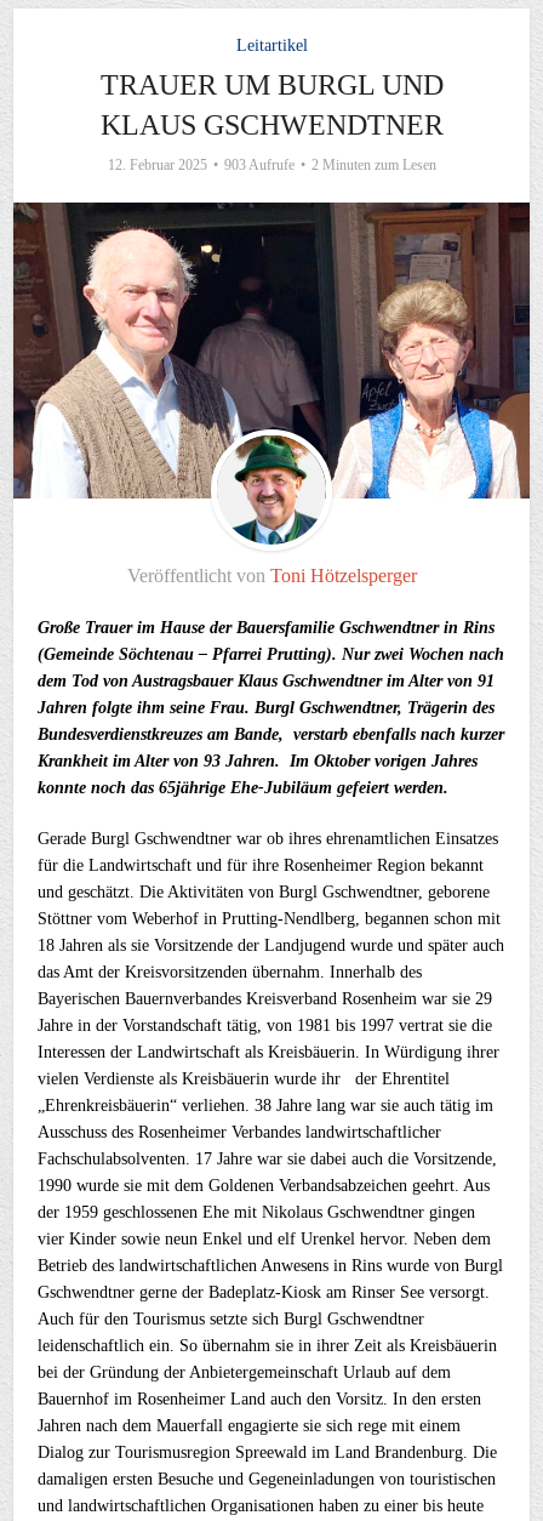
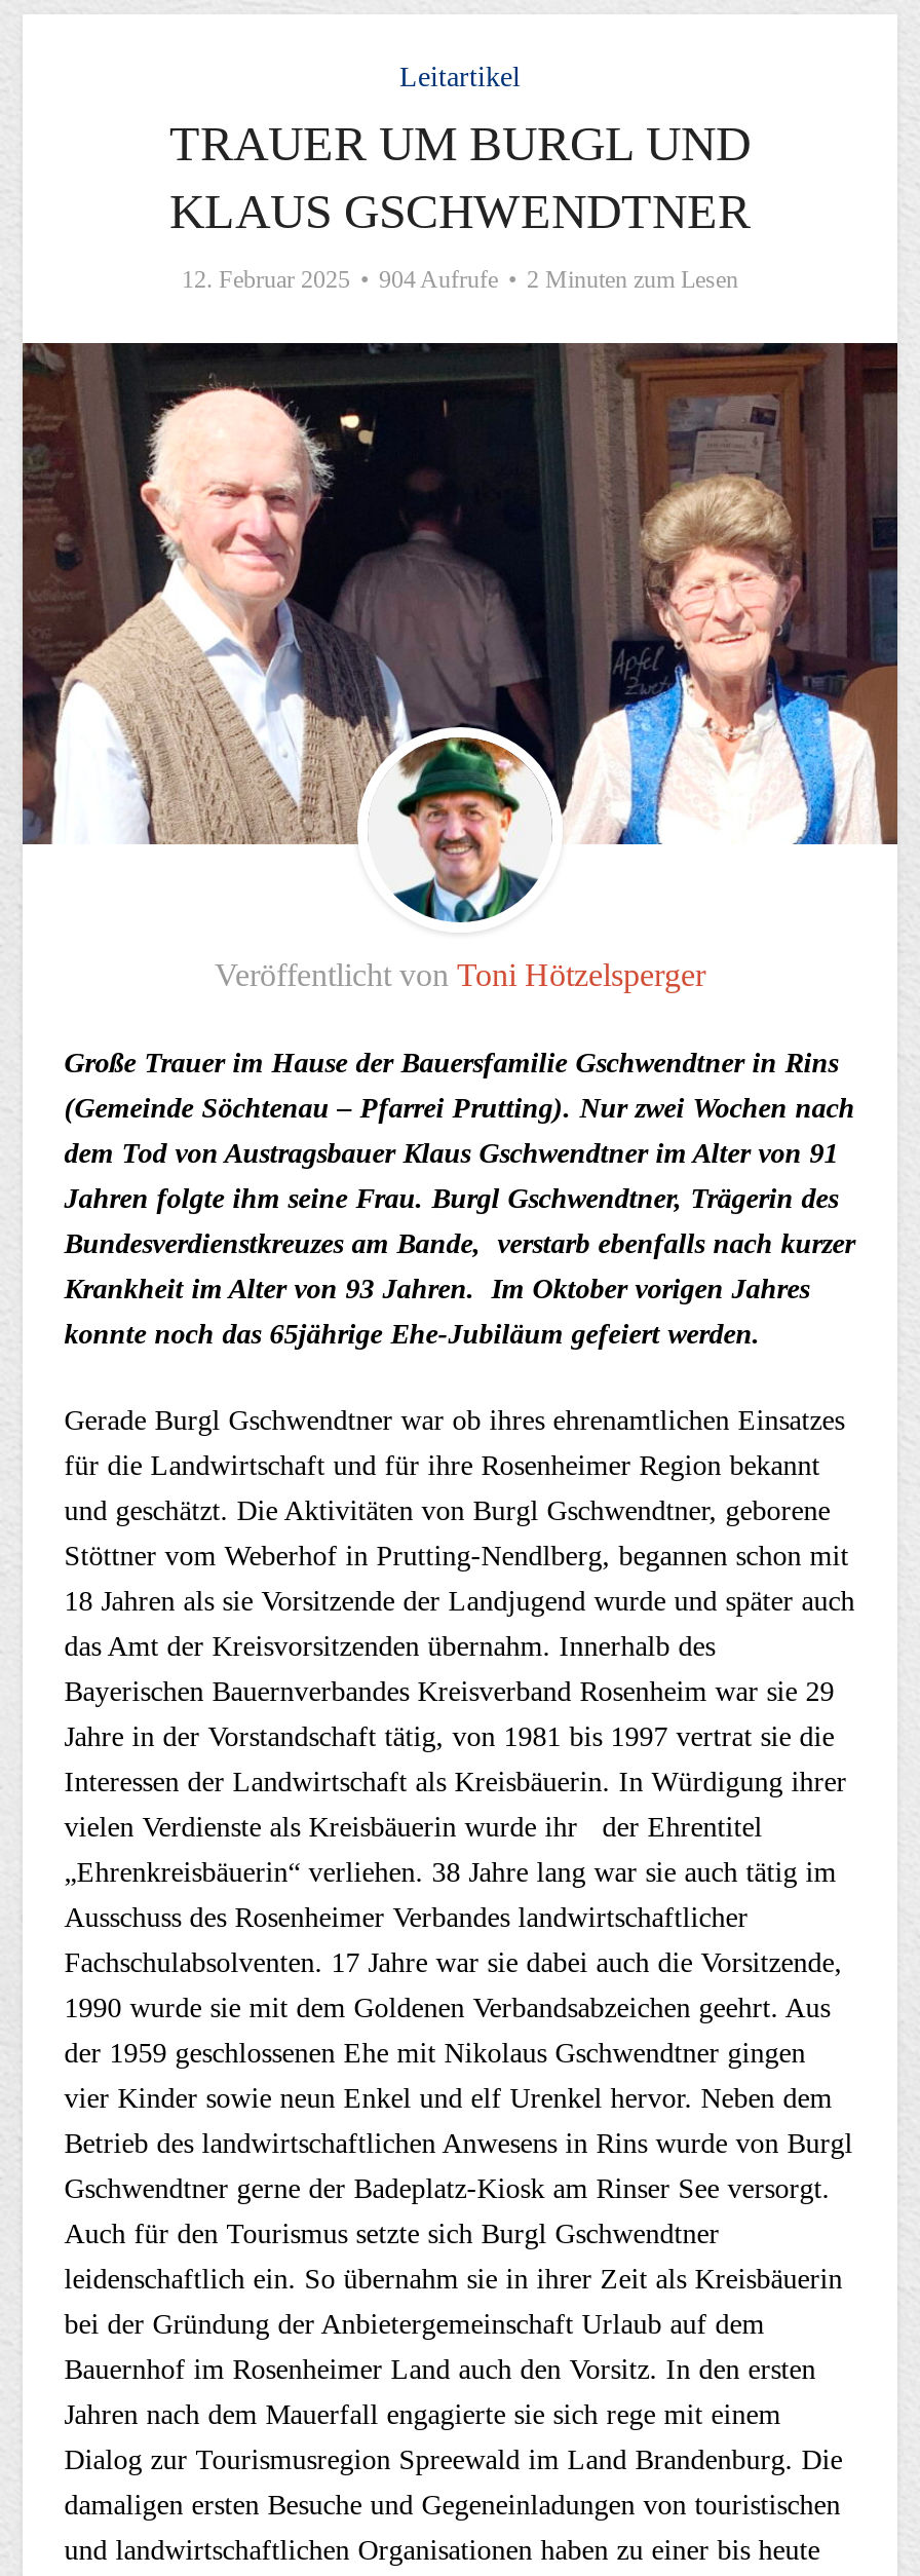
[107,156,436,173] 12. Februar 2025 903 Aufrufe 2 Minuten zum Lesen -> [182,265,738,294] 12. Februar 2025 904 Aufrufe 2 Minuten zum Lesen

